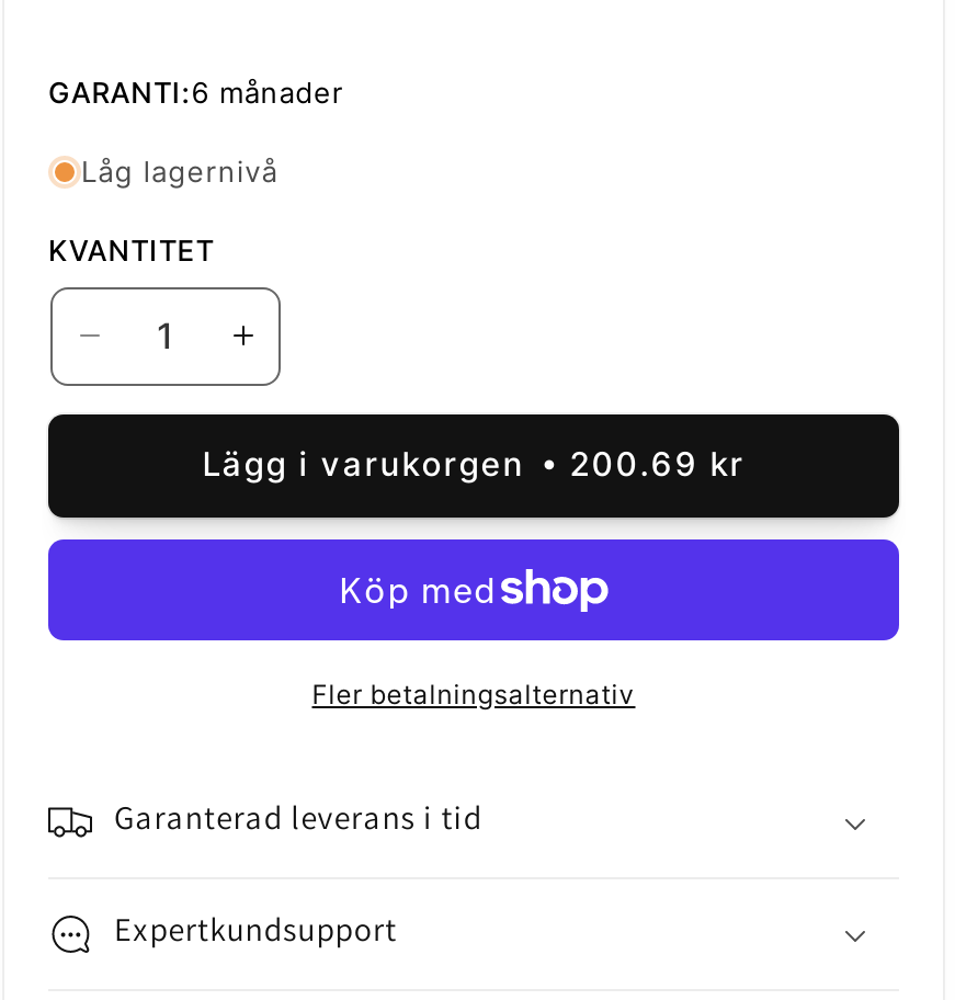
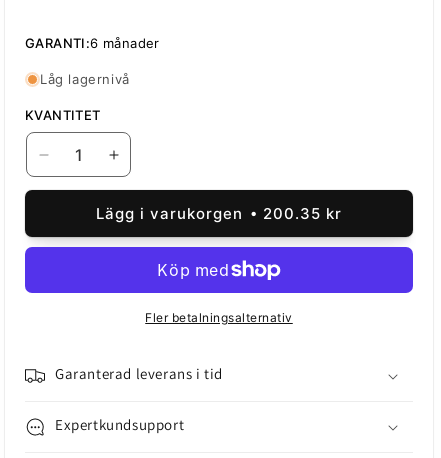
[570,444,745,486] 200.69 kr -> [263,204,342,223] 200.35 kr

